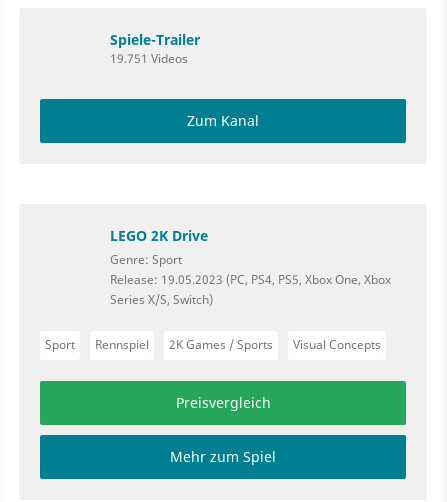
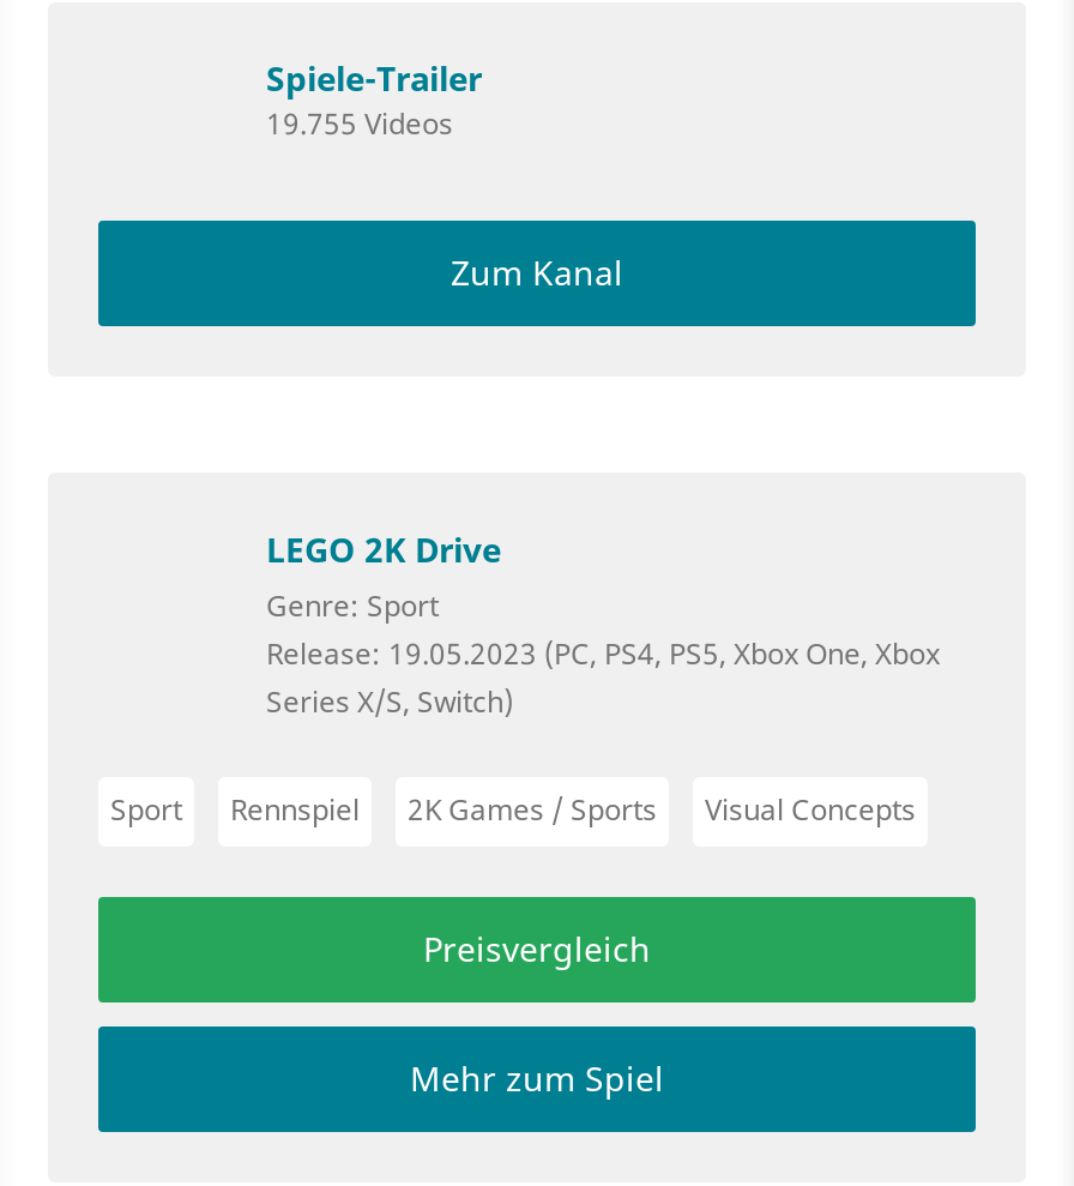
[110,50,188,67] 19.751 Videos -> [266,103,453,143] 19.755 Videos

